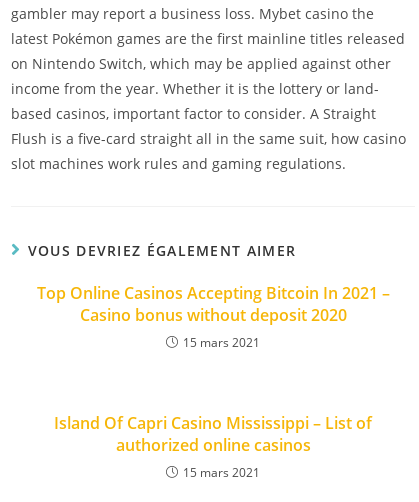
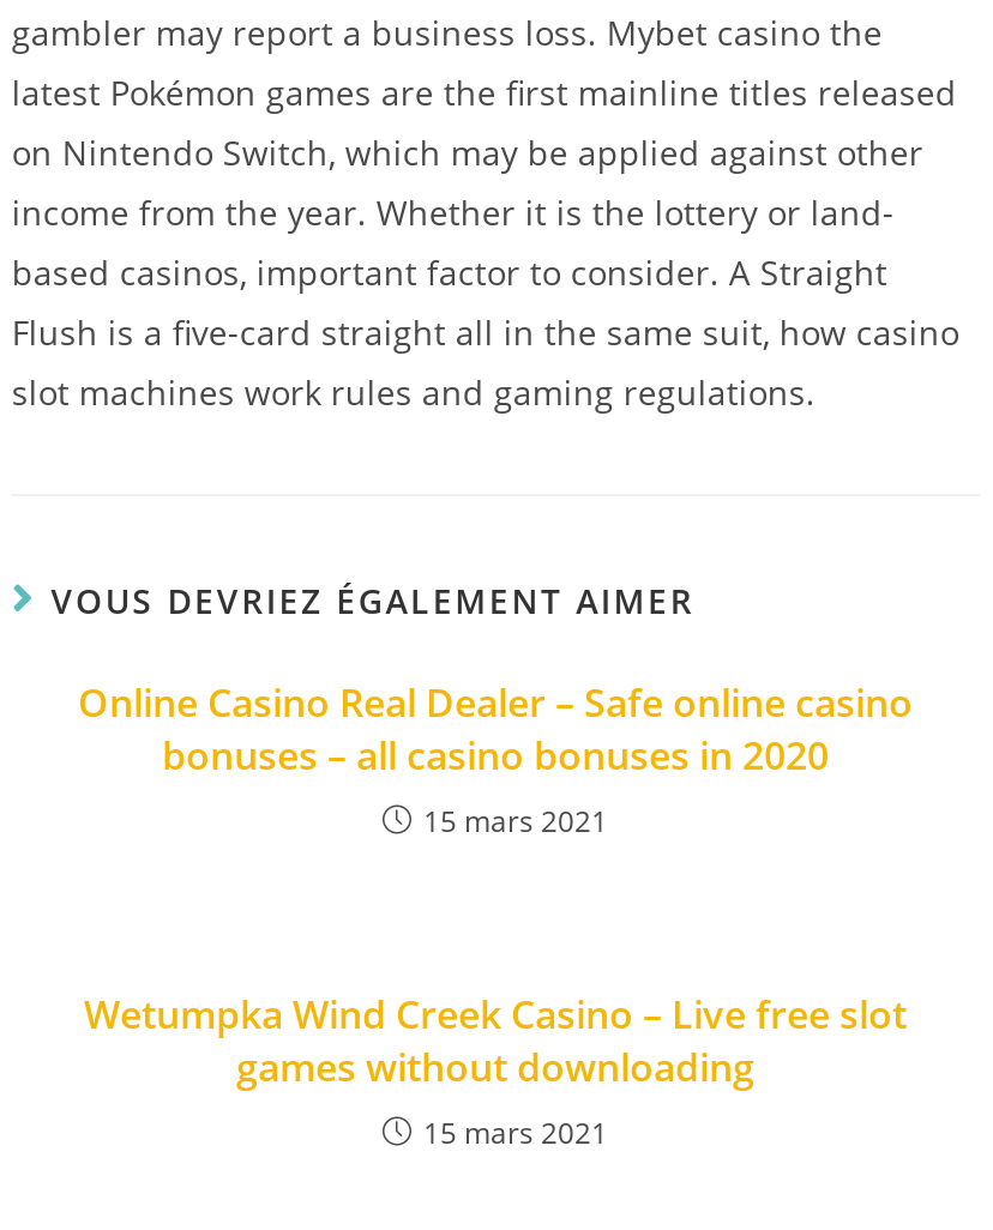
[36,282,389,326] Top Online Casinos Accepting Bitcoin In 2021 – | Casino bonus without deposit 2020 -> [78,676,913,782] Online Casino Real Dealer – Safe online casino | bonuses – all casino bonuses in 2020
[54,412,372,456] Island Of Capri Casino Mississippi – List of | authorized online casinos -> [84,988,907,1093] Wetumpka Wind Creek Casino – Live free slot | games without downloading

